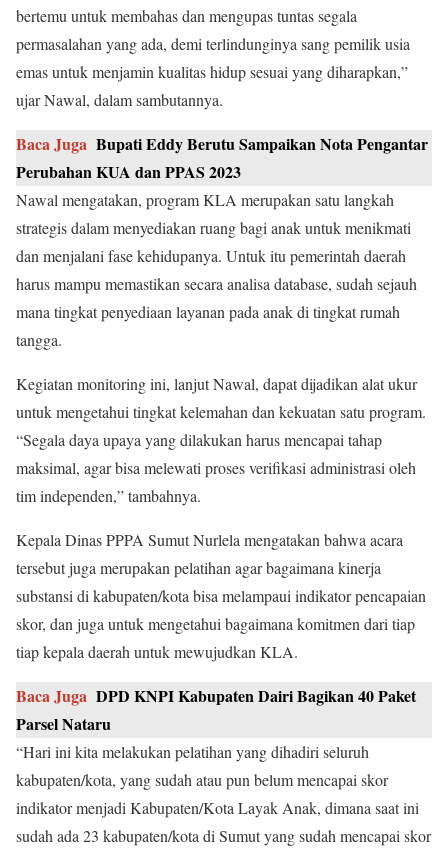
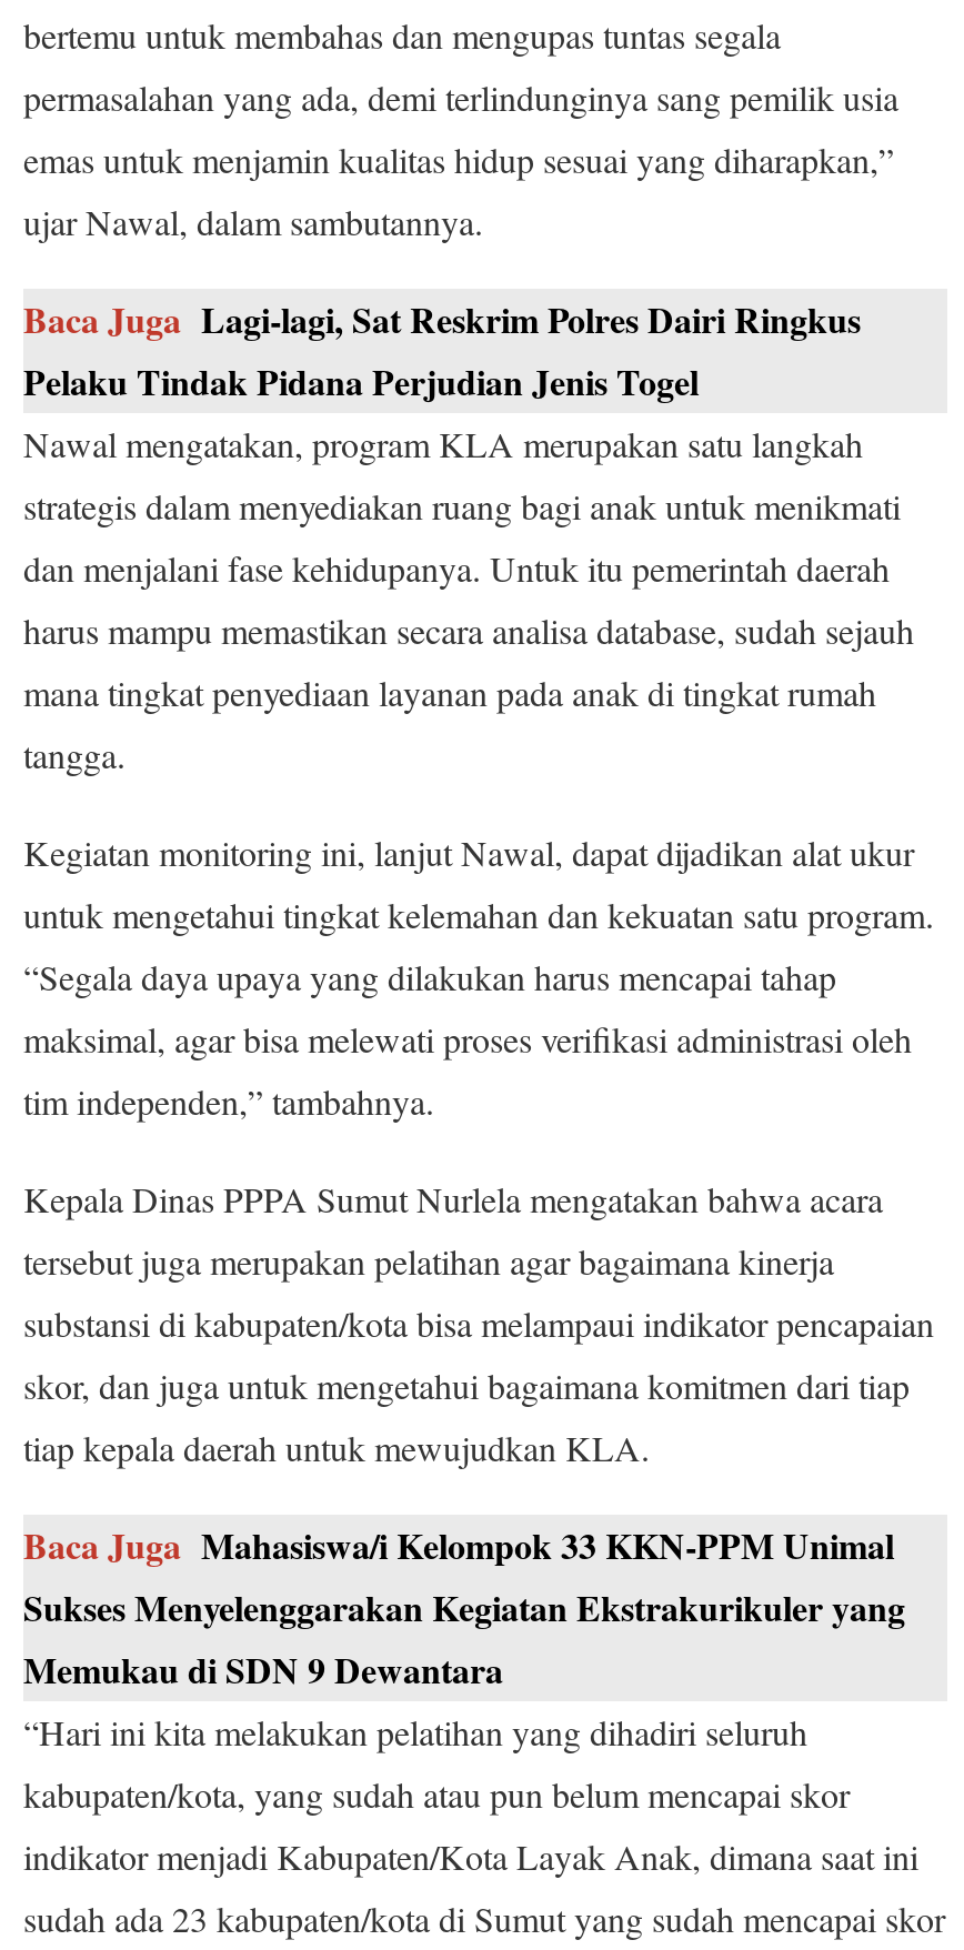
[16,132,428,183] Baca Juga Bupati Eddy Berutu Sampaikan Nota Pengantar | Perubahan KUA dan PPAS 2023 -> [23,292,861,406] Baca Juga Lagi-lagi, Sat Reskrim Polres Dairi Ringkus | Pelaku Tindak Pidana Perjudian Jenis Togel
[16,684,416,735] Baca Juga DPD KNPI Kabupaten Dairi Bagikan 40 Paket | Parsel Nataru -> [23,1518,905,1694] Baca Juga Mahasiswa/i Kelompok 33 KKN-PPM Unimal | Sukses Menyelenggarakan Kegiatan Ekstrakurikuler yang | Memukau di SDN 9 Dewantara

